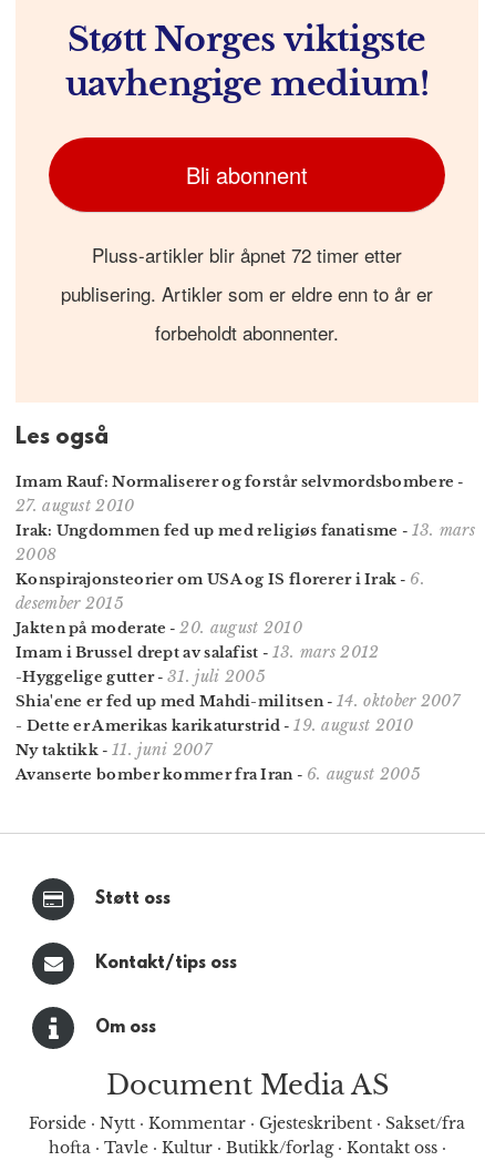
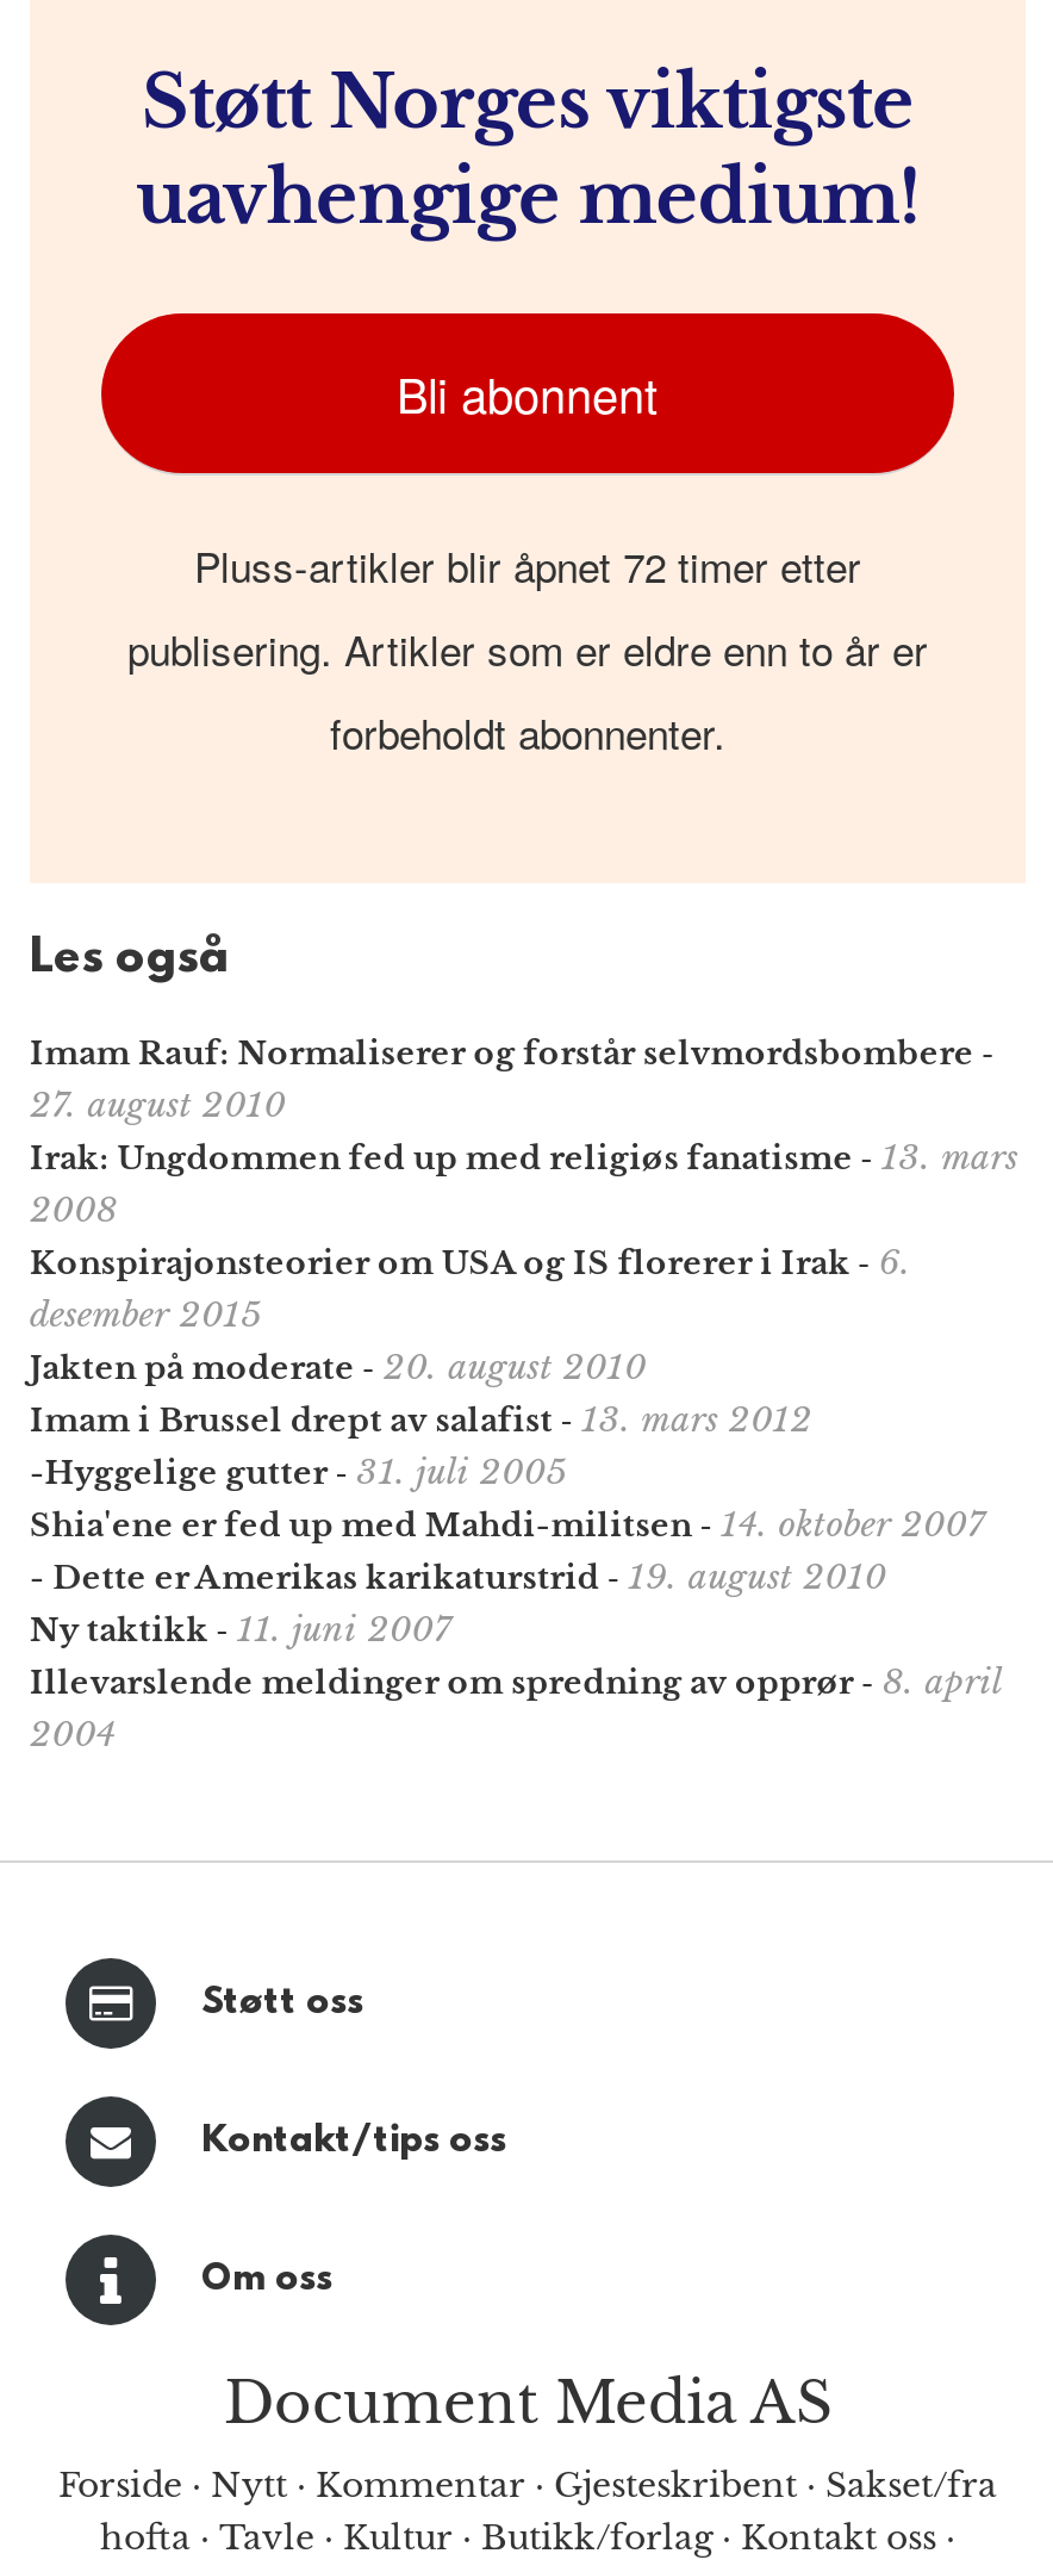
[16,764,421,784] Avanserte bomber kommer fra Iran - 6. august 2005 -> [30,1660,1002,1755] Illevarslende meldinger om spredning av opprør - 8. april | 2004

